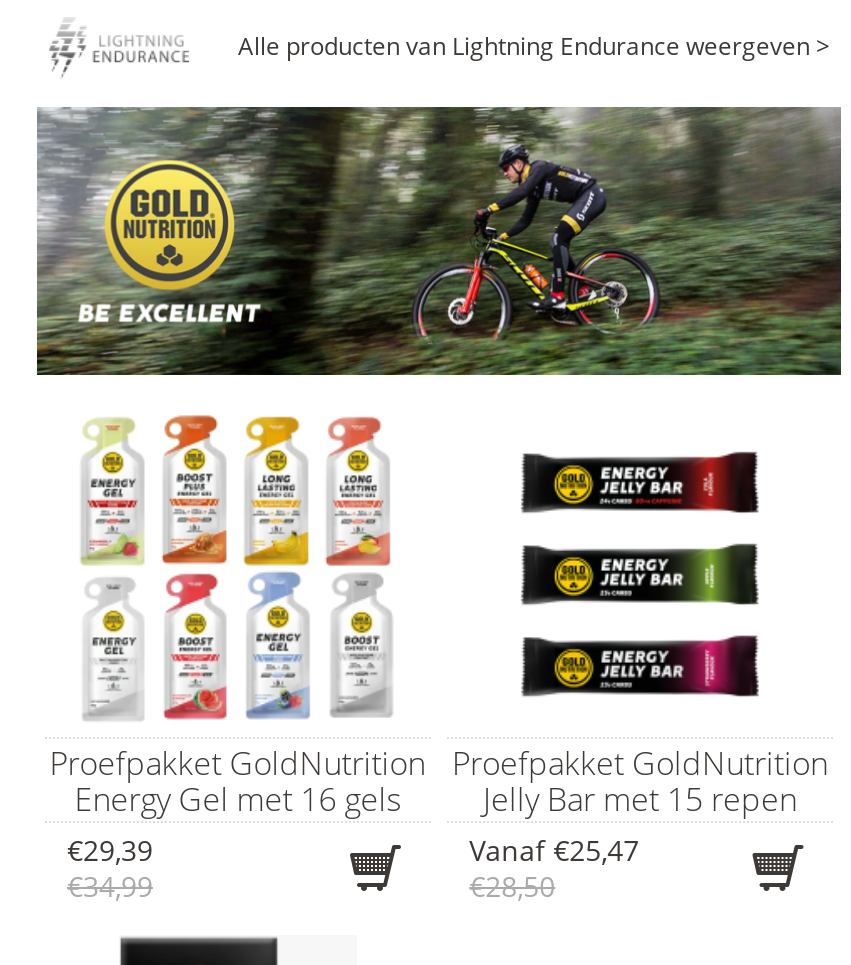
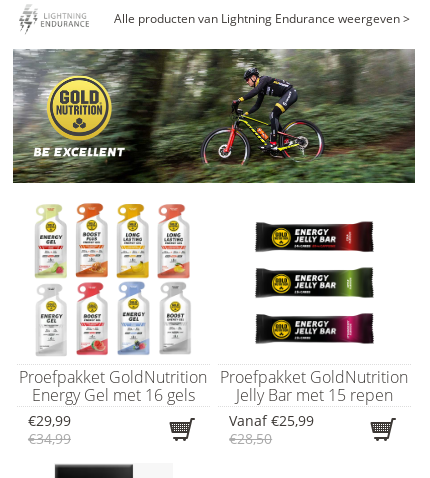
[67,831,153,869] €29,39 -> [28,411,71,430] €29,99
[469,831,639,869] Vanaf €25,47 -> [229,411,314,430] Vanaf €25,99

